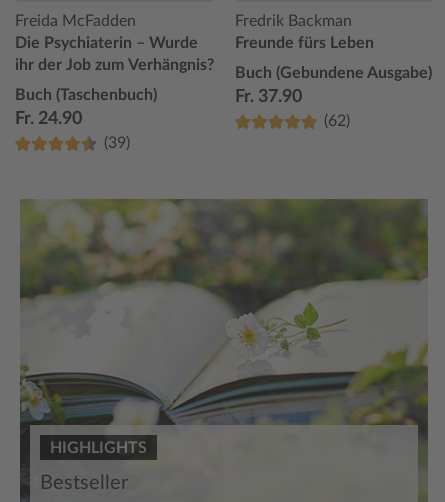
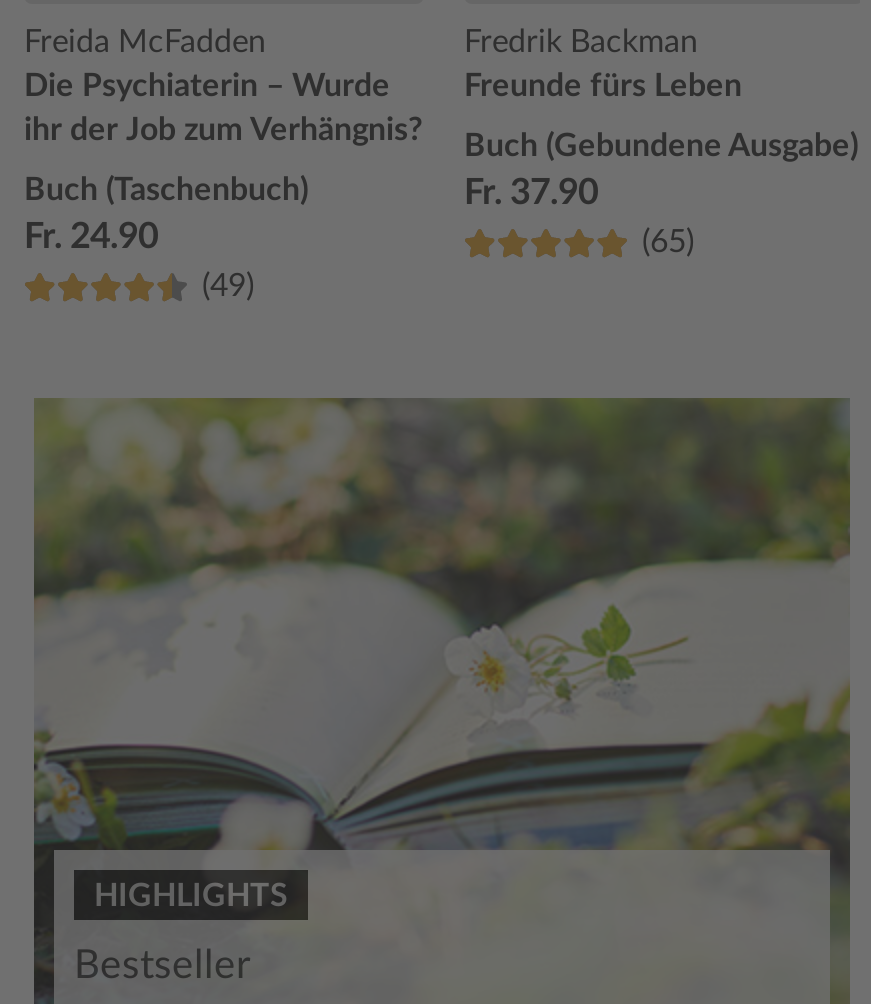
[324,113,350,129] (62) -> [642,226,694,258] (65)
[104,135,130,151] (39) -> [202,270,254,302] (49)

